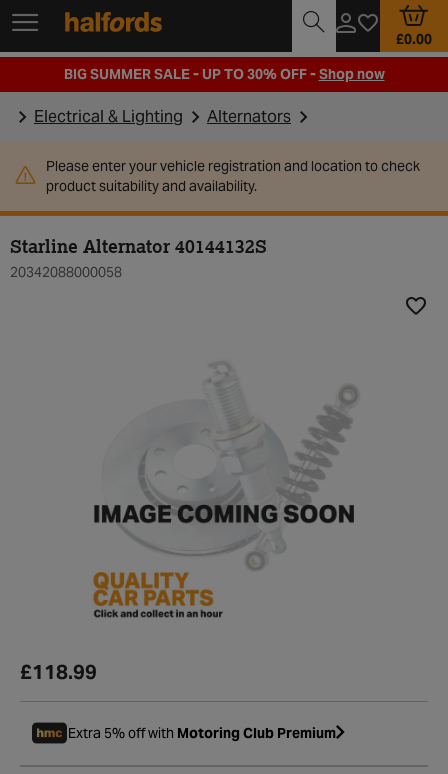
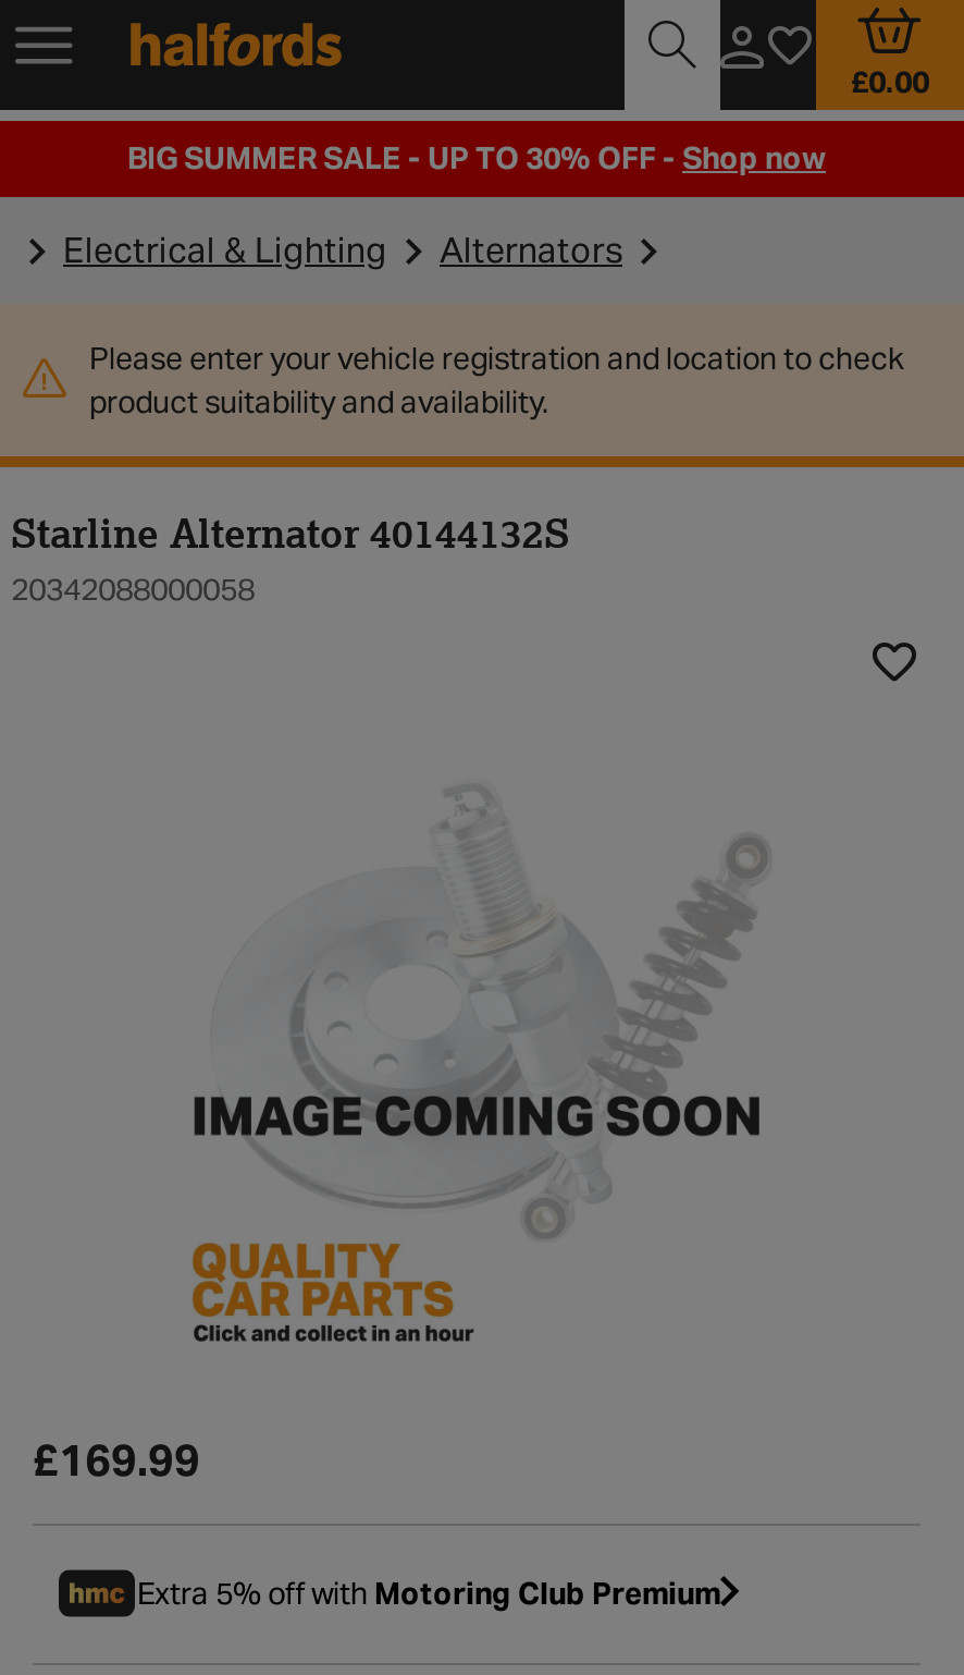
[20,659,97,685] £118.99 -> [33,1431,200,1488] £169.99

